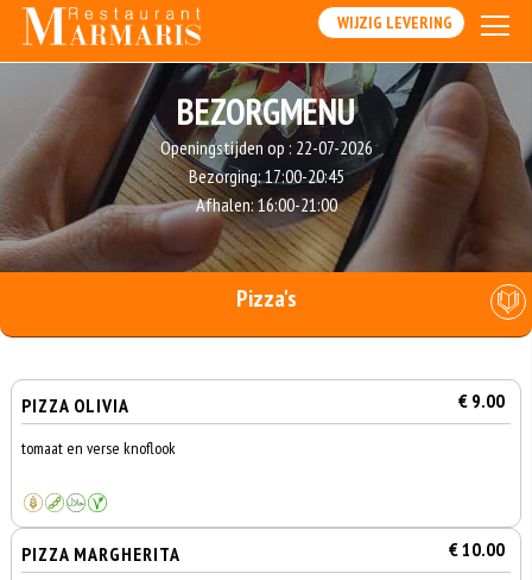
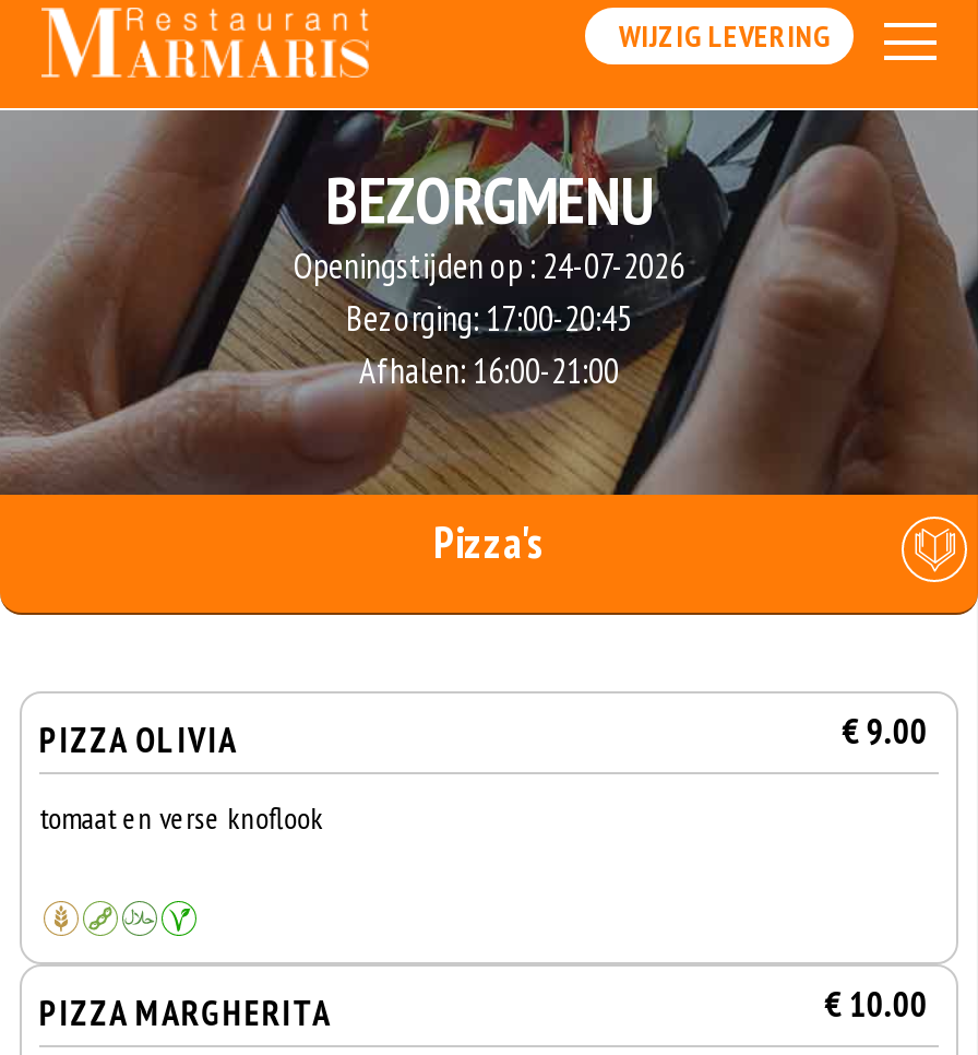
[160,135,372,159] Openingstijden op : 22-07-2026 -> [294,244,684,287] Openingstijden op : 24-07-2026

